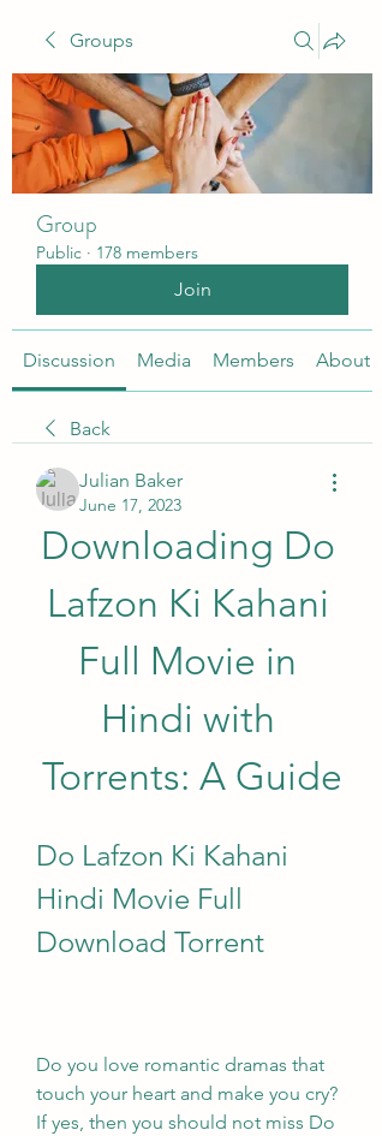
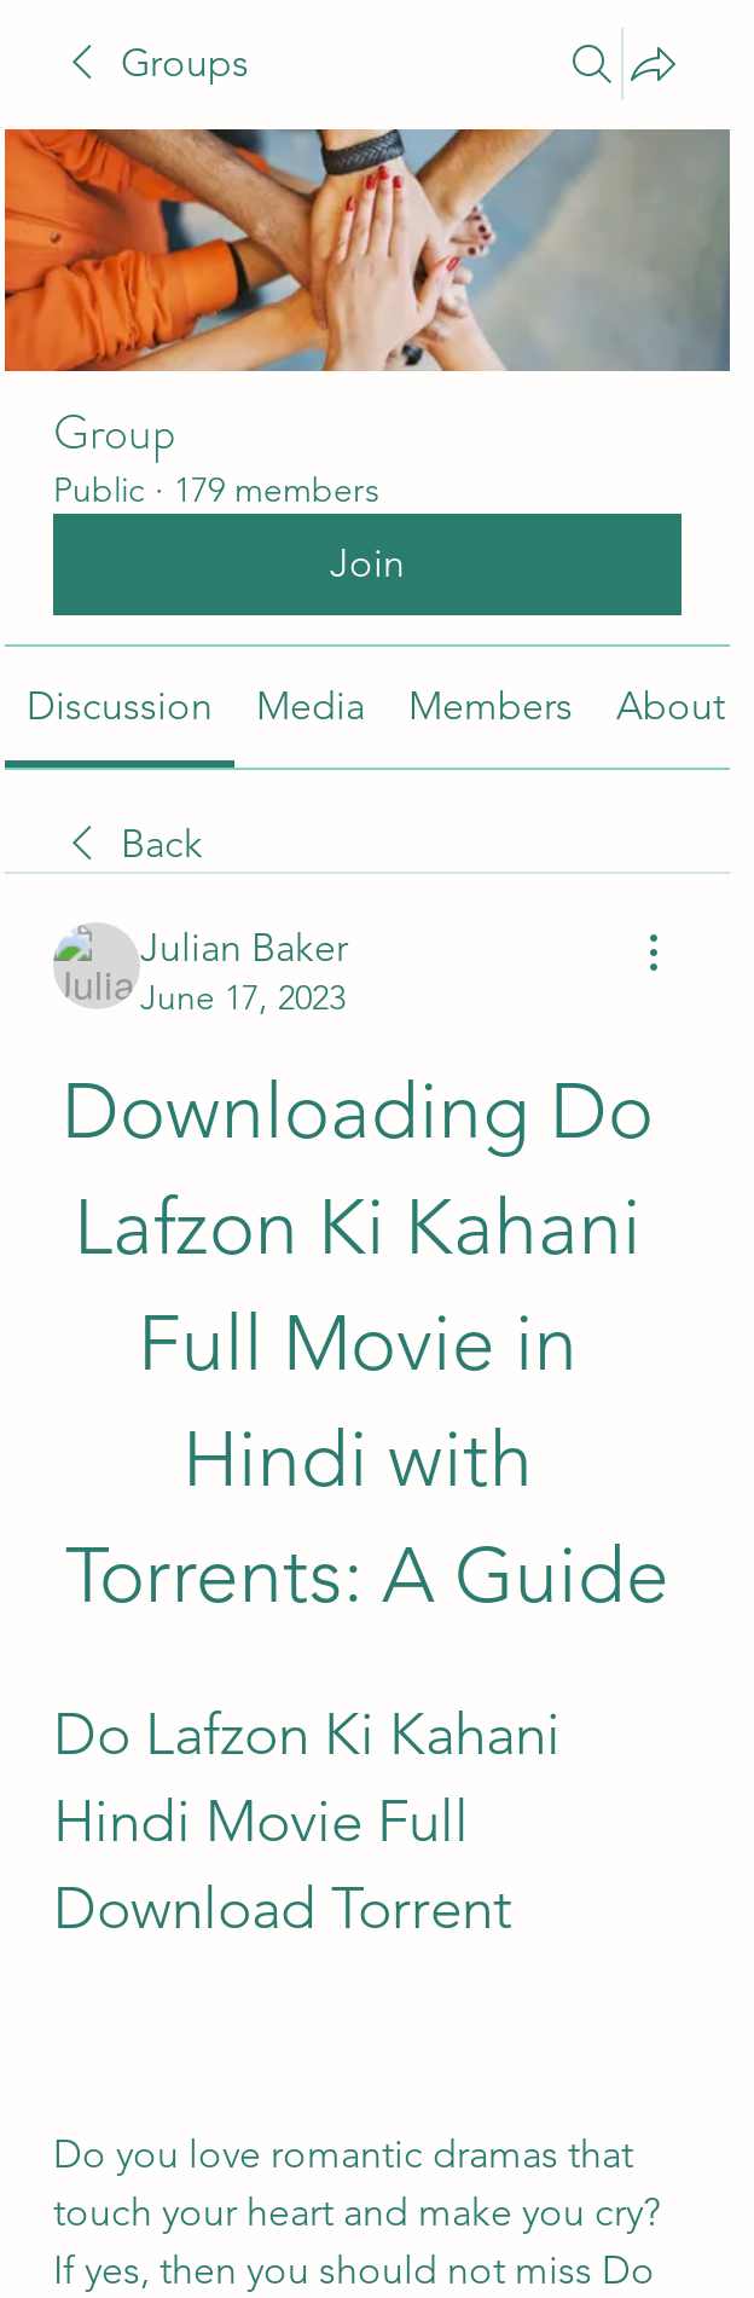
[36,241,198,263] Public · 178 members -> [53,467,379,511] Public · 179 members

